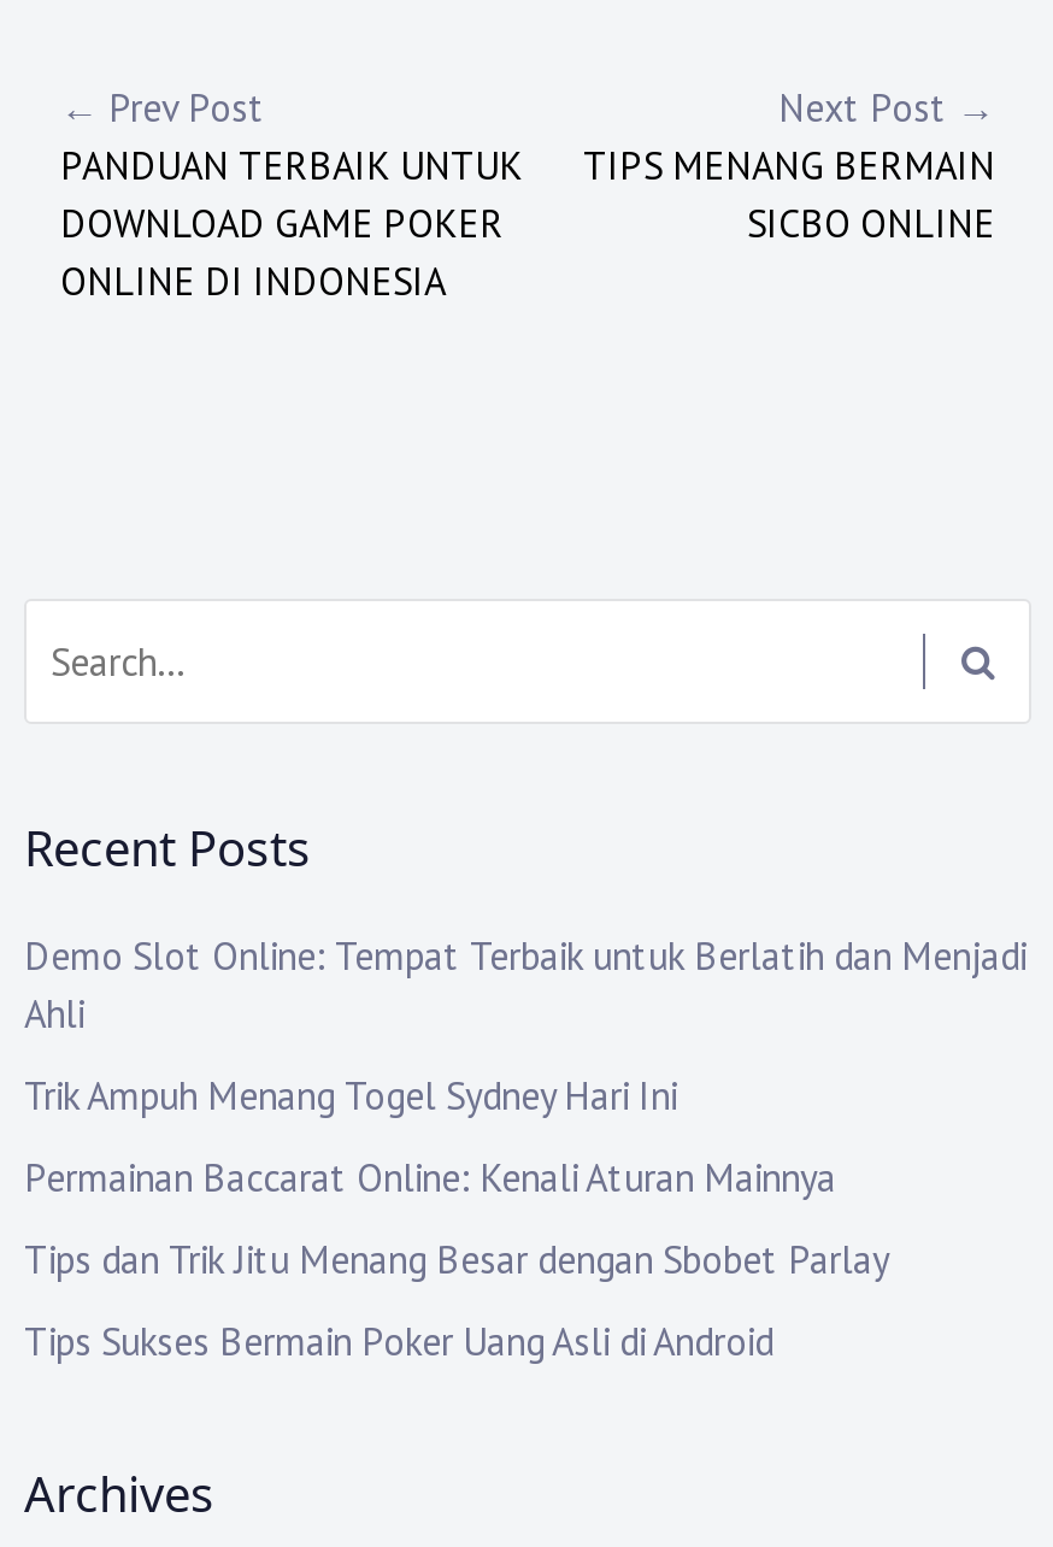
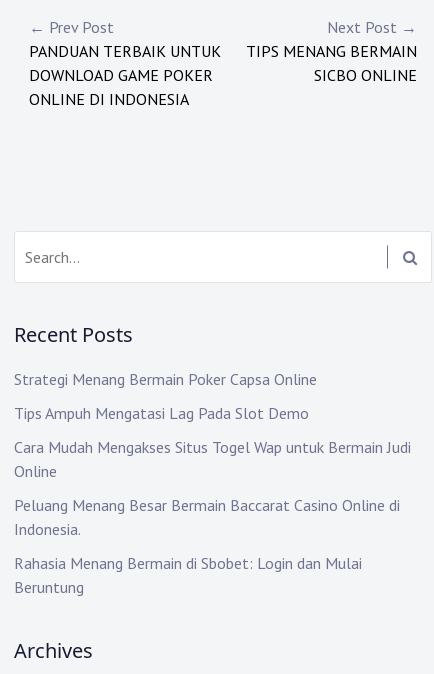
[24,932,1026,1038] Demo Slot Online: Tempat Terbaik untuk Berlatih dan Menjadi | Ahli -> [14,369,317,389] Strategi Menang Bermain Poker Capsa Online
[24,1072,677,1120] Trik Ampuh Menang Togel Sydney Hari Ini -> [14,403,309,423] Tips Ampuh Mengatasi Lag Pada Slot Demo
[24,1154,836,1202] Permainan Baccarat Online: Kenali Aturan Mainnya -> [14,437,411,481] Cara Mudah Mengakses Situs Togel Wap untuk Bermain Judi | Online
[24,1236,889,1284] Tips dan Trik Jitu Menang Besar dengan Sbobet Parlay -> [14,495,400,539] Peluang Menang Besar Bermain Baccarat Casino Online di | Indonesia.
[24,1318,773,1366] Tips Sukses Bermain Poker Uang Asli di Android -> [14,553,362,597] Rahasia Menang Bermain di Sbobet: Login dan Mulai | Beruntung

